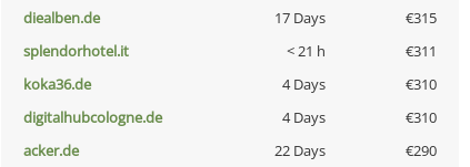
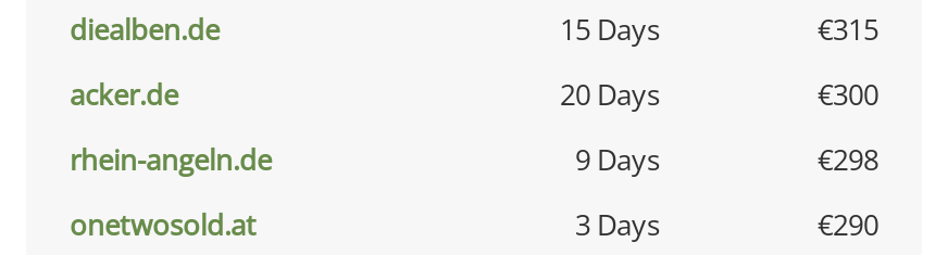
[274,8,325,28] 17 Days -> [560,10,660,49] 15 Days
[23,41,437,127] splendorhotel.it | < 21 h | €311 | koka36.de | 4 Days | €310 | digitalhubcologne.de | 4 Days | €310 -> none
moved [23,140,79,160] -> [70,75,178,114]: acker.de
[274,140,325,160] 22 Days -> [70,75,878,244] 20 Days | €300 | rhein-angeln.de | 9 Days | €298 | onetwosold.at | 3 Days

